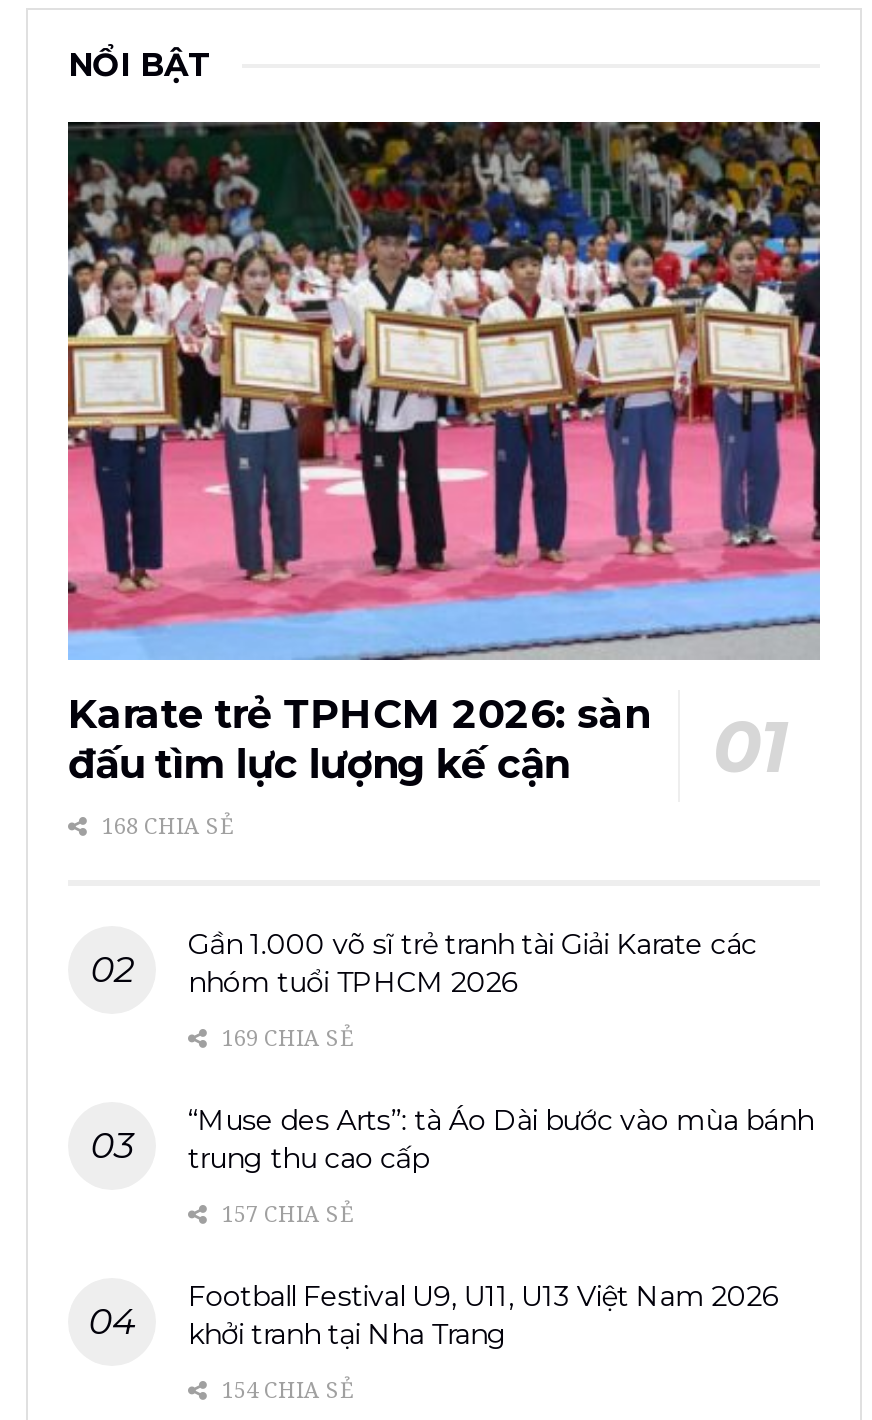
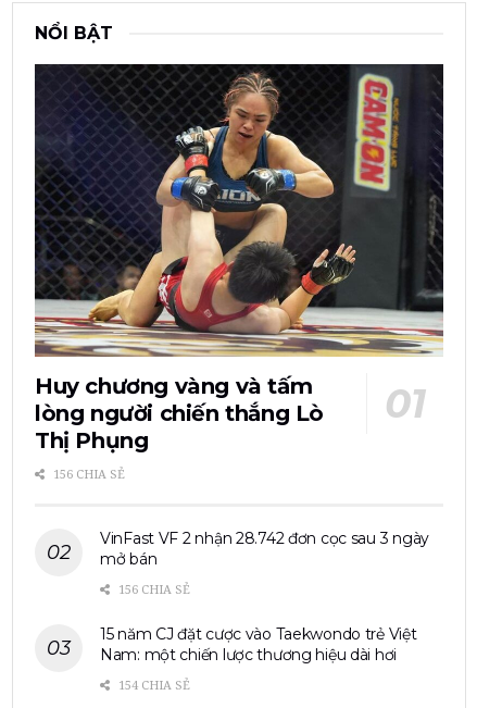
[66,120,822,1352] [image] | Karate trẻ TPHCM 2026: sàn | đấu tìm lực lượng kế cận | 168 CHIA SẺ | Gần 1.000 võ sĩ trẻ tranh tài Giải Karate các | nhóm tuổi TPHCM 2026 | 169 CHIA SẺ | “Muse des Arts”: tà Áo Dài bước vào mùa bánh | trung thu cao cấp | 157 CHIA SẺ | Football Festival U9, U11, U13 Việt Nam 2026 | khởi tranh tại Nha Trang -> [34,63,444,664] [image] | Huy chương vàng và tấm | lòng người chiến thắng Lò | Thị Phụng | 156 CHIA SẺ | VinFast VF 2 nhận 28.742 đơn cọc sau 3 ngày | mở bán | 156 CHIA SẺ | 15 năm CJ đặt cược vào Taekwondo trẻ Việt | Nam: một chiến lược thương hiệu dài hơi

